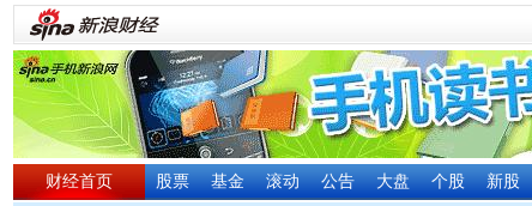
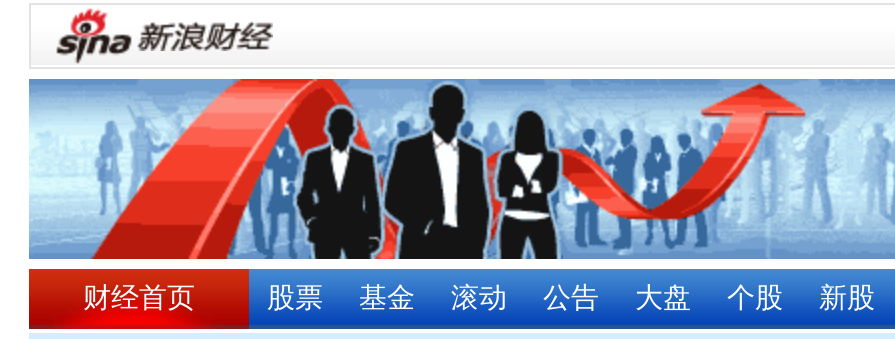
[12,49,528,159] [image] -> [27,77,889,261] [image]

